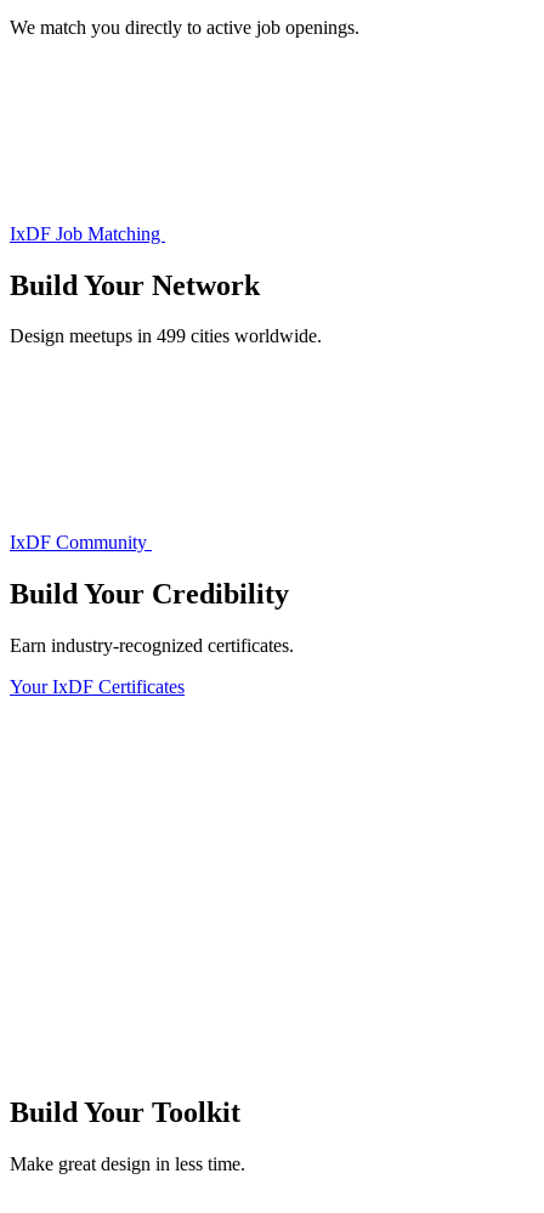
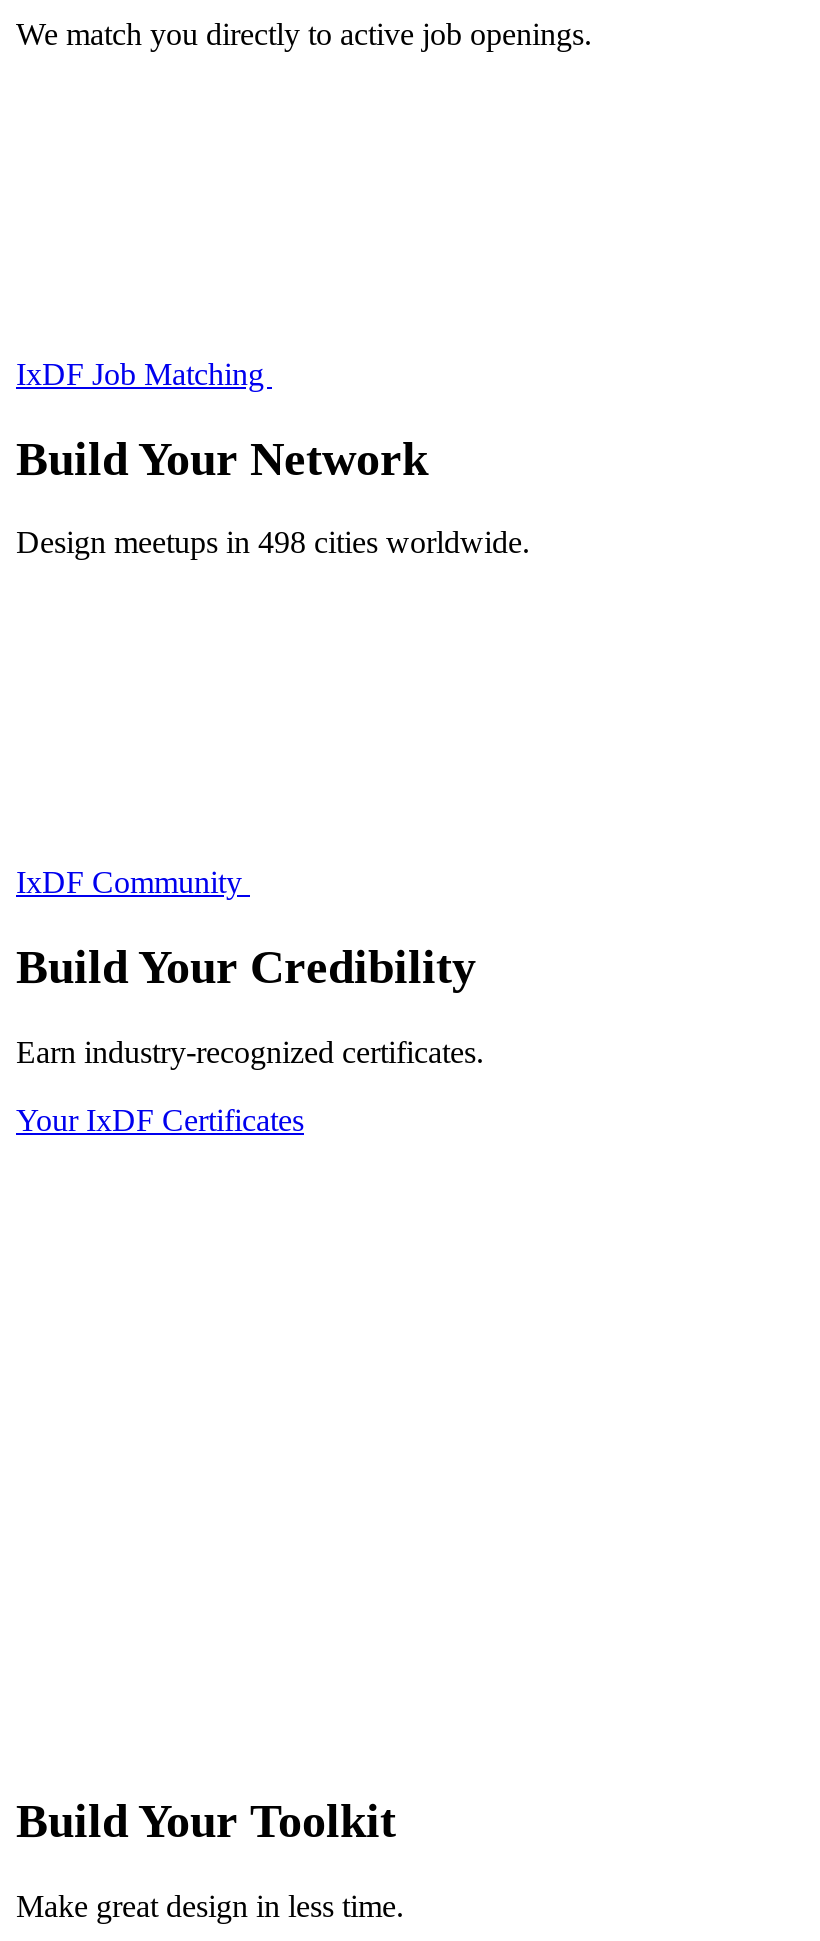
[10,326,322,347] Design meetups in 499 cities worldwide. -> [16,526,530,560] Design meetups in 498 cities worldwide.

